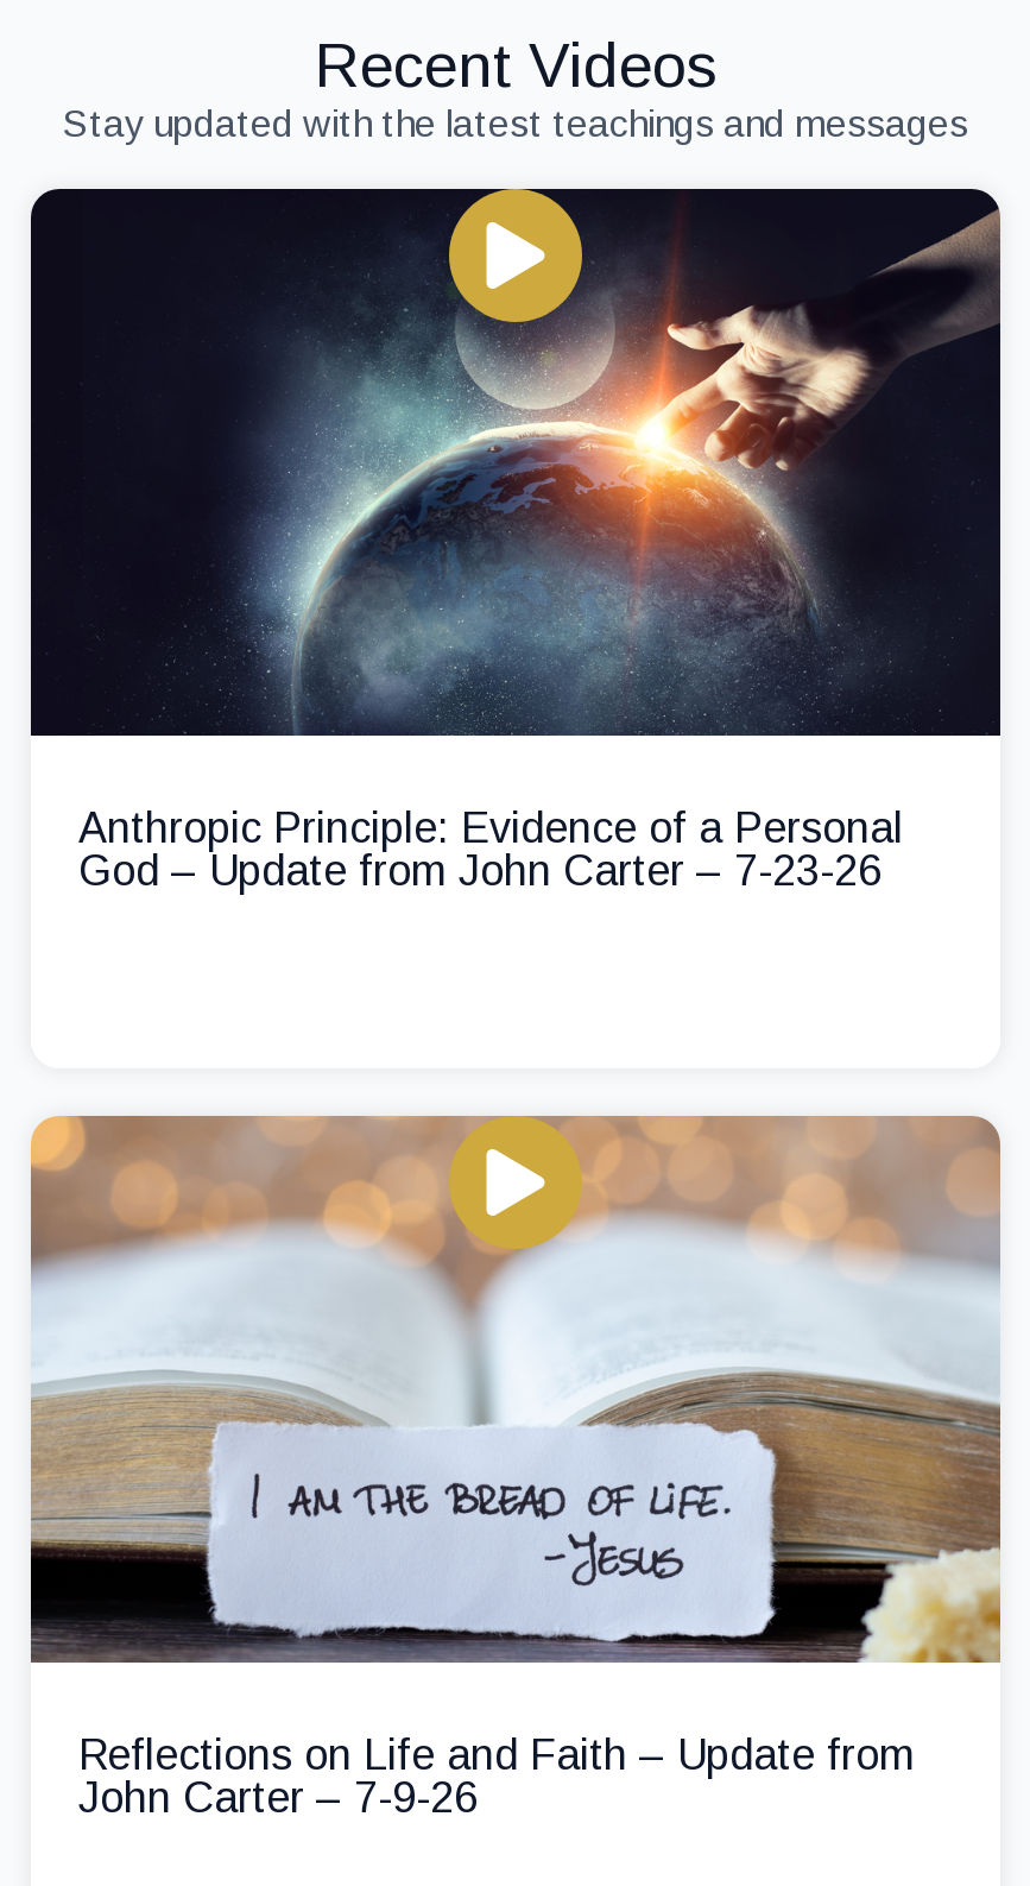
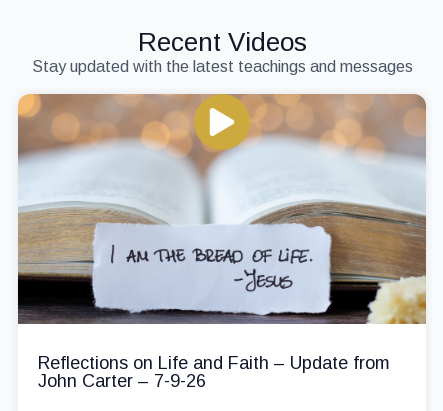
[29,187,1003,894] [image] | Anthropic Principle: Evidence of a Personal | God – Update from John Carter – 7-23-26 -> none

